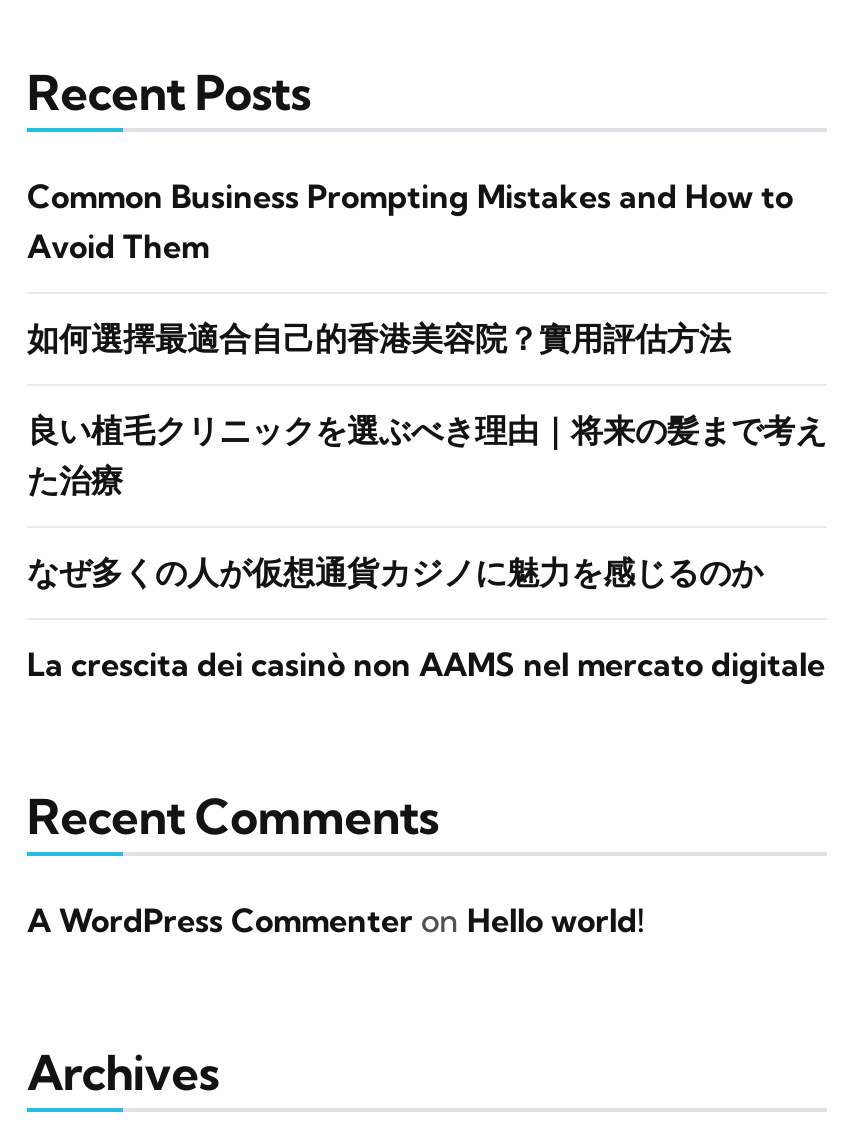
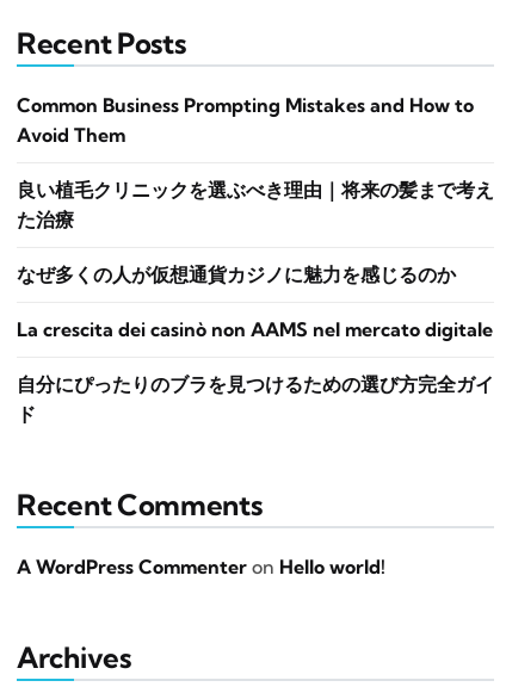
[27,318,731,358] 如何選擇最適合自己的香港美容院？實用評估方法 -> none
moved [27,410,827,684] -> [17,178,494,341]: 良い植毛クリニックを選ぶべき理由｜将来の髪まで考え | た治療 | なぜ多くの人が仮想通貨カジノに魅力を感じるのか | La crescita dei casinò non AAMS nel mercato digitale
none -> [17,372,494,426] 自分にぴったりのブラを見つけるための選び方完全ガイ | ド

